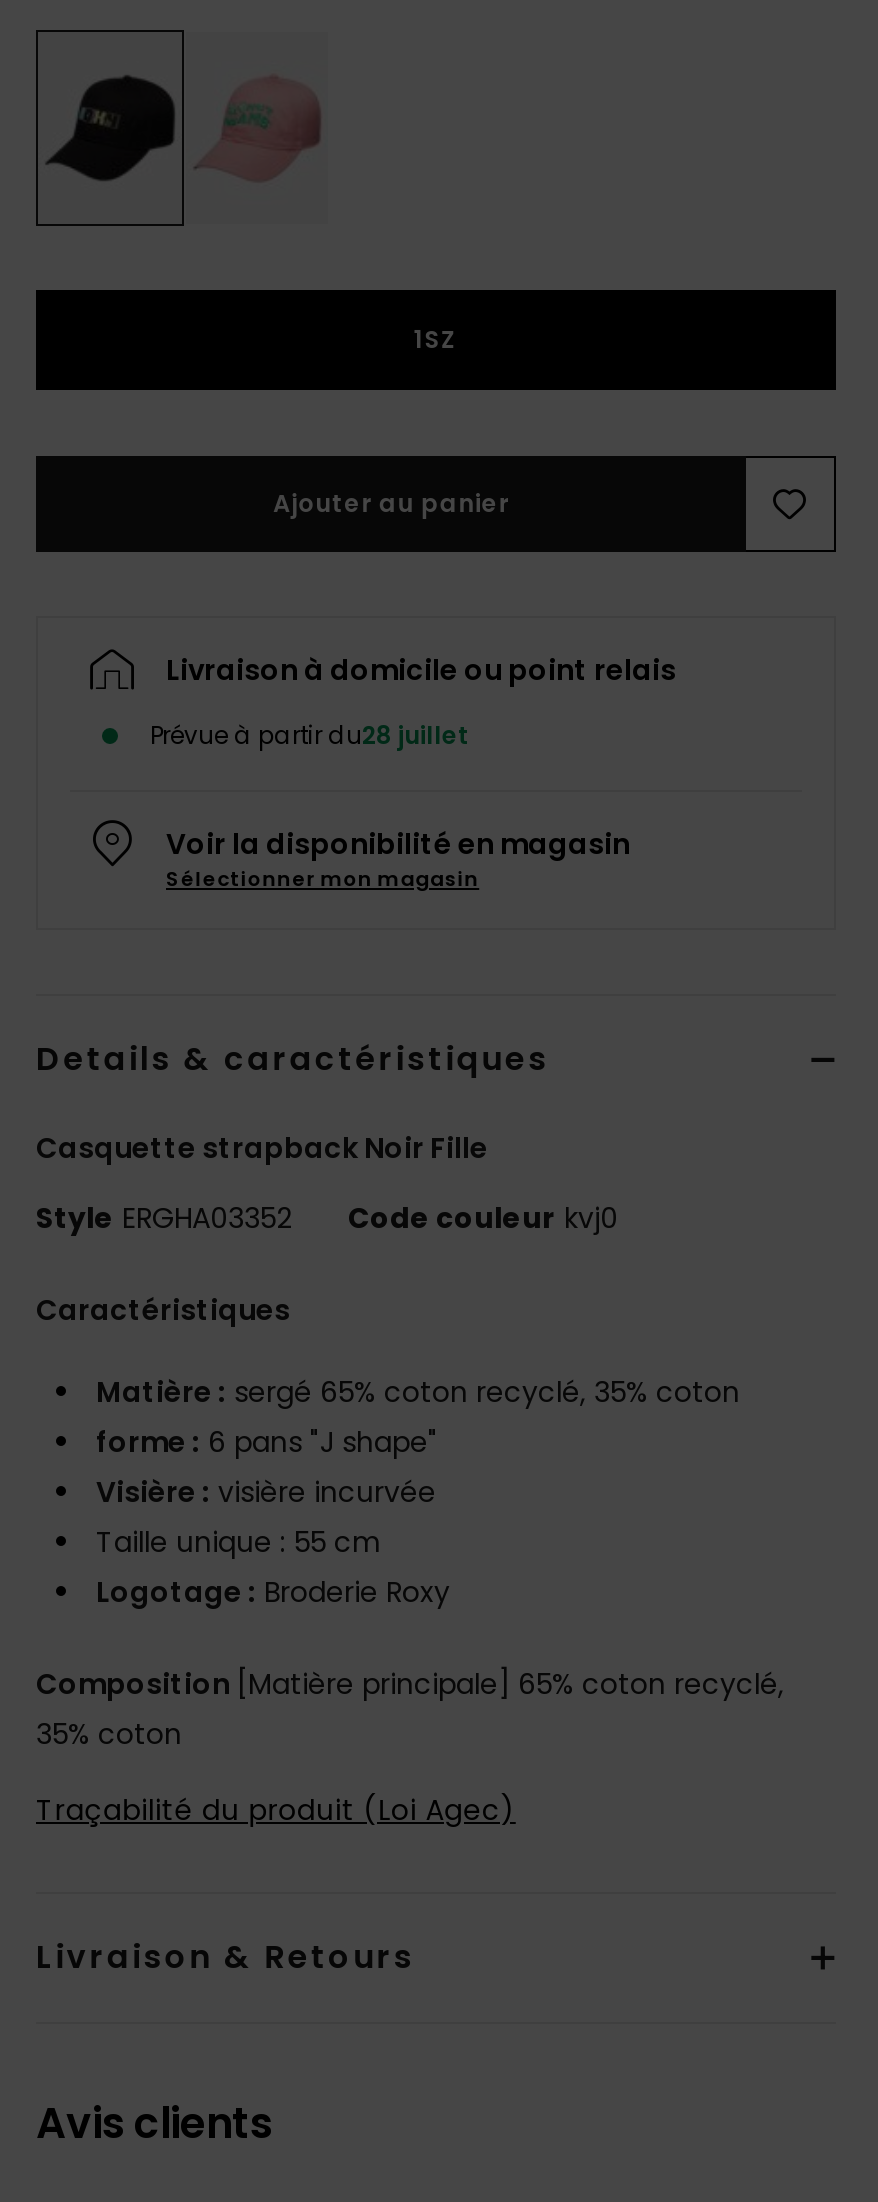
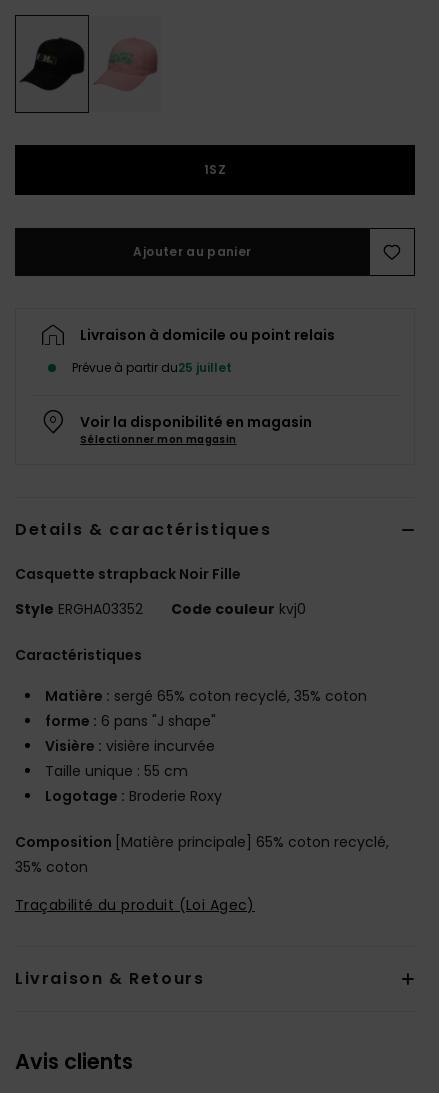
[150,718,470,752] Prévue à partir du28 juillet -> [72,359,232,376] Prévue à partir du25 juillet

